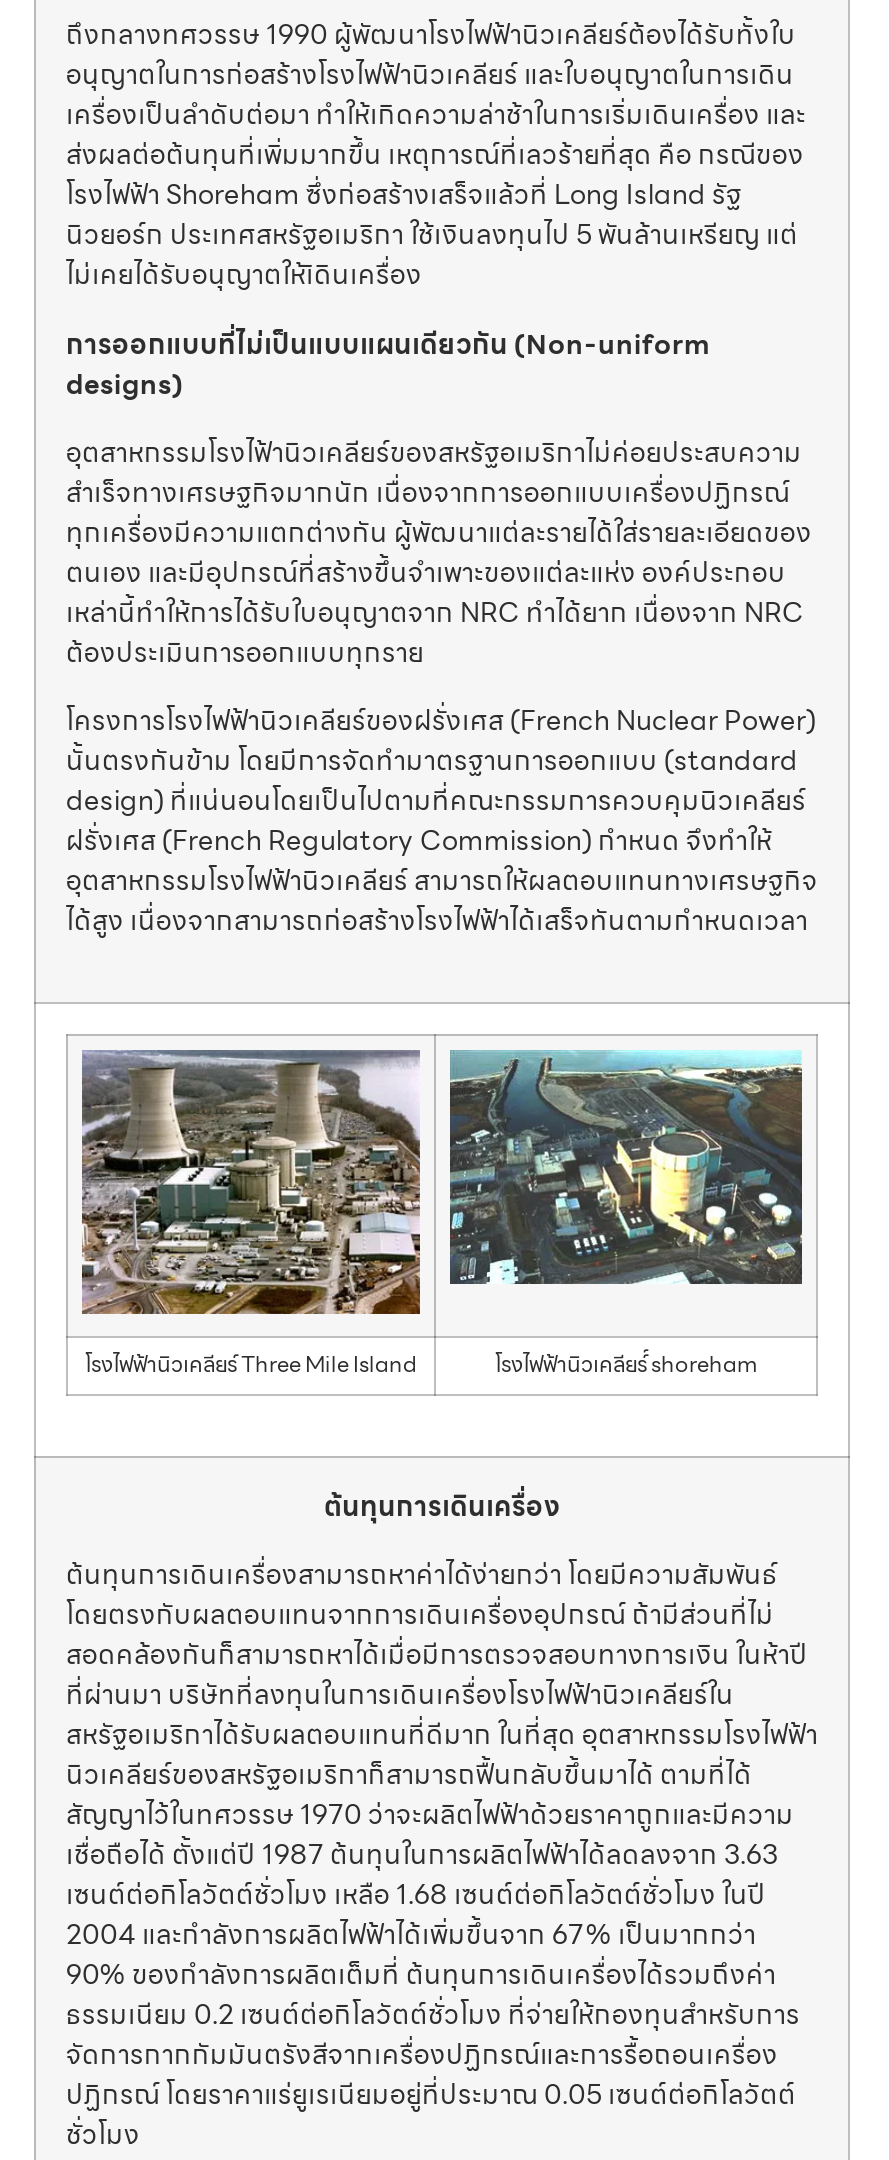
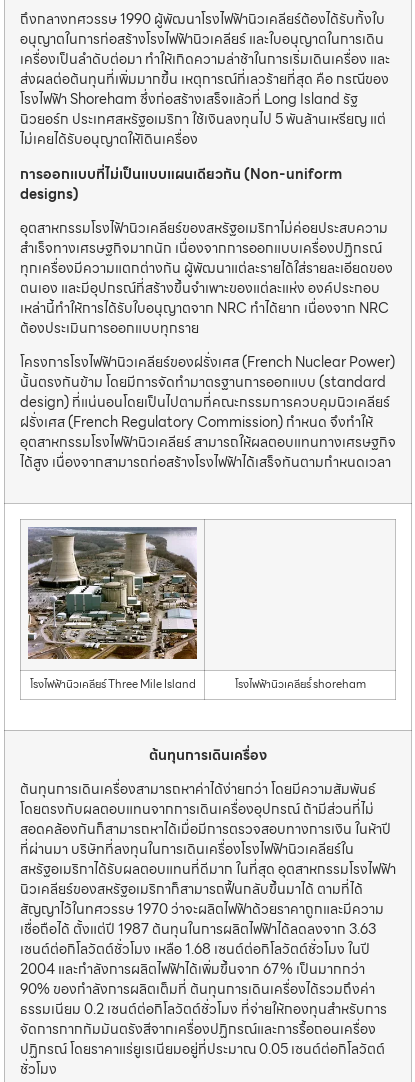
[448,1048,804,1286] [image] -> none

